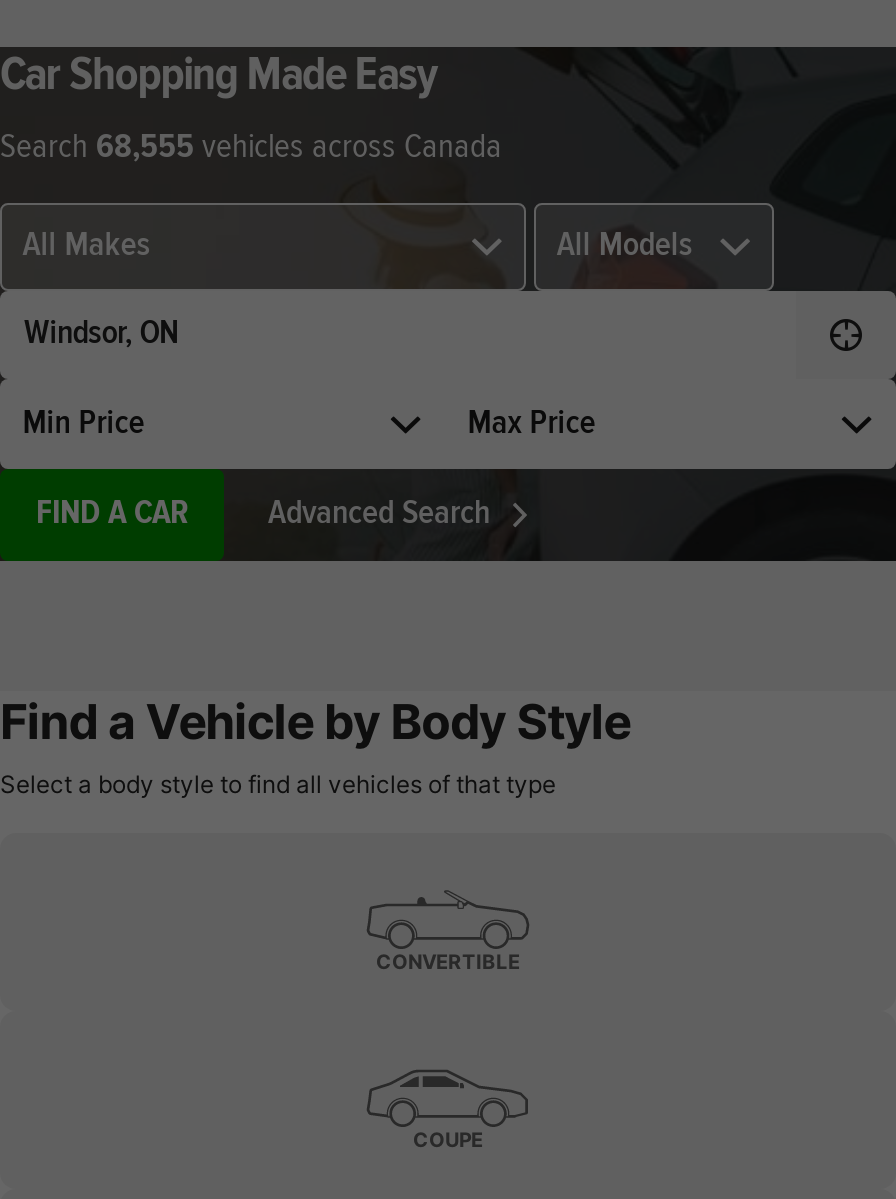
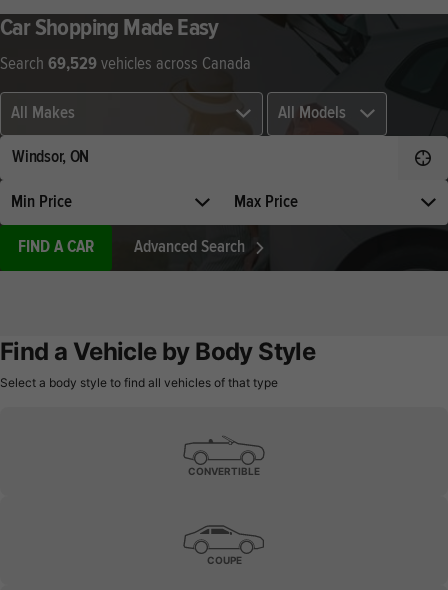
[0,127,502,169] Search 68,555 vehicles across Canada -> [0,54,251,75] Search 69,529 vehicles across Canada

